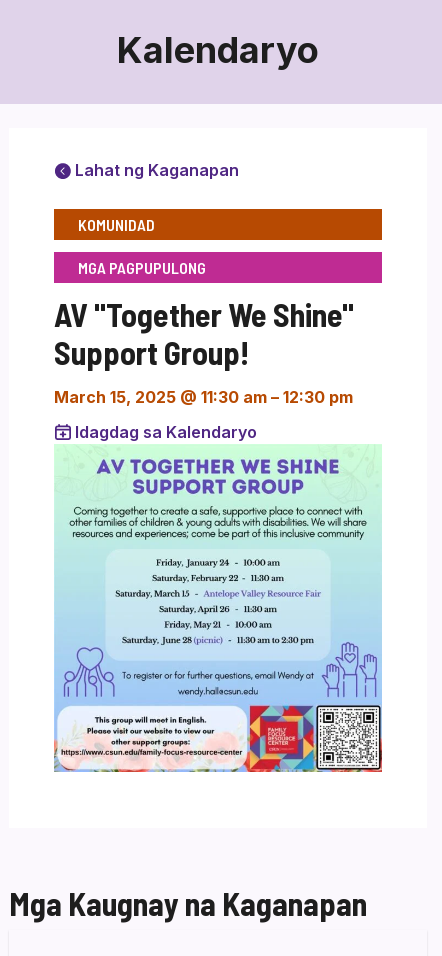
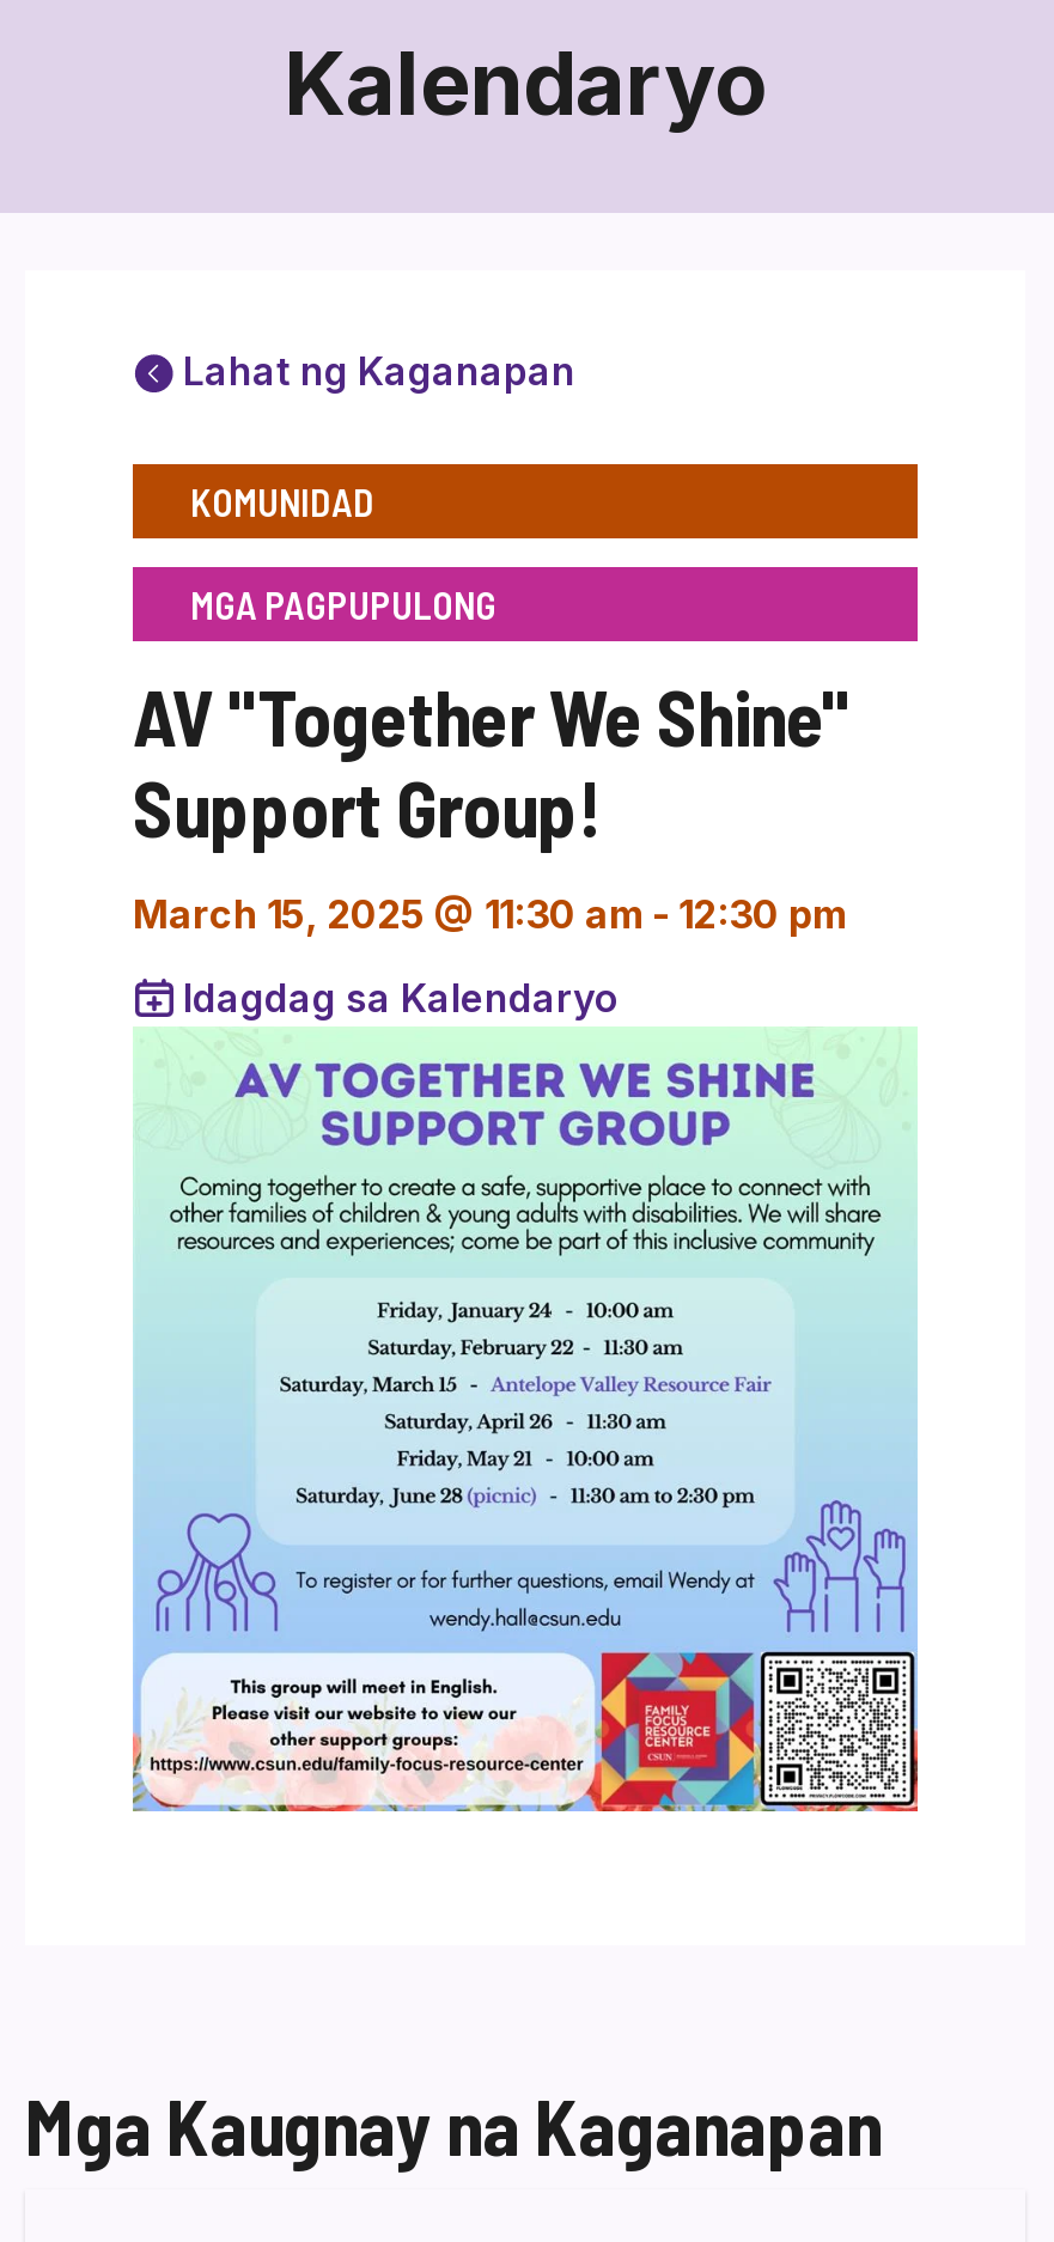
[54,386,353,406] March 15, 2025 @ 11:30 am – 12:30 pm -> [133,889,846,937] March 15, 2025 @ 11:30 am - 12:30 pm

